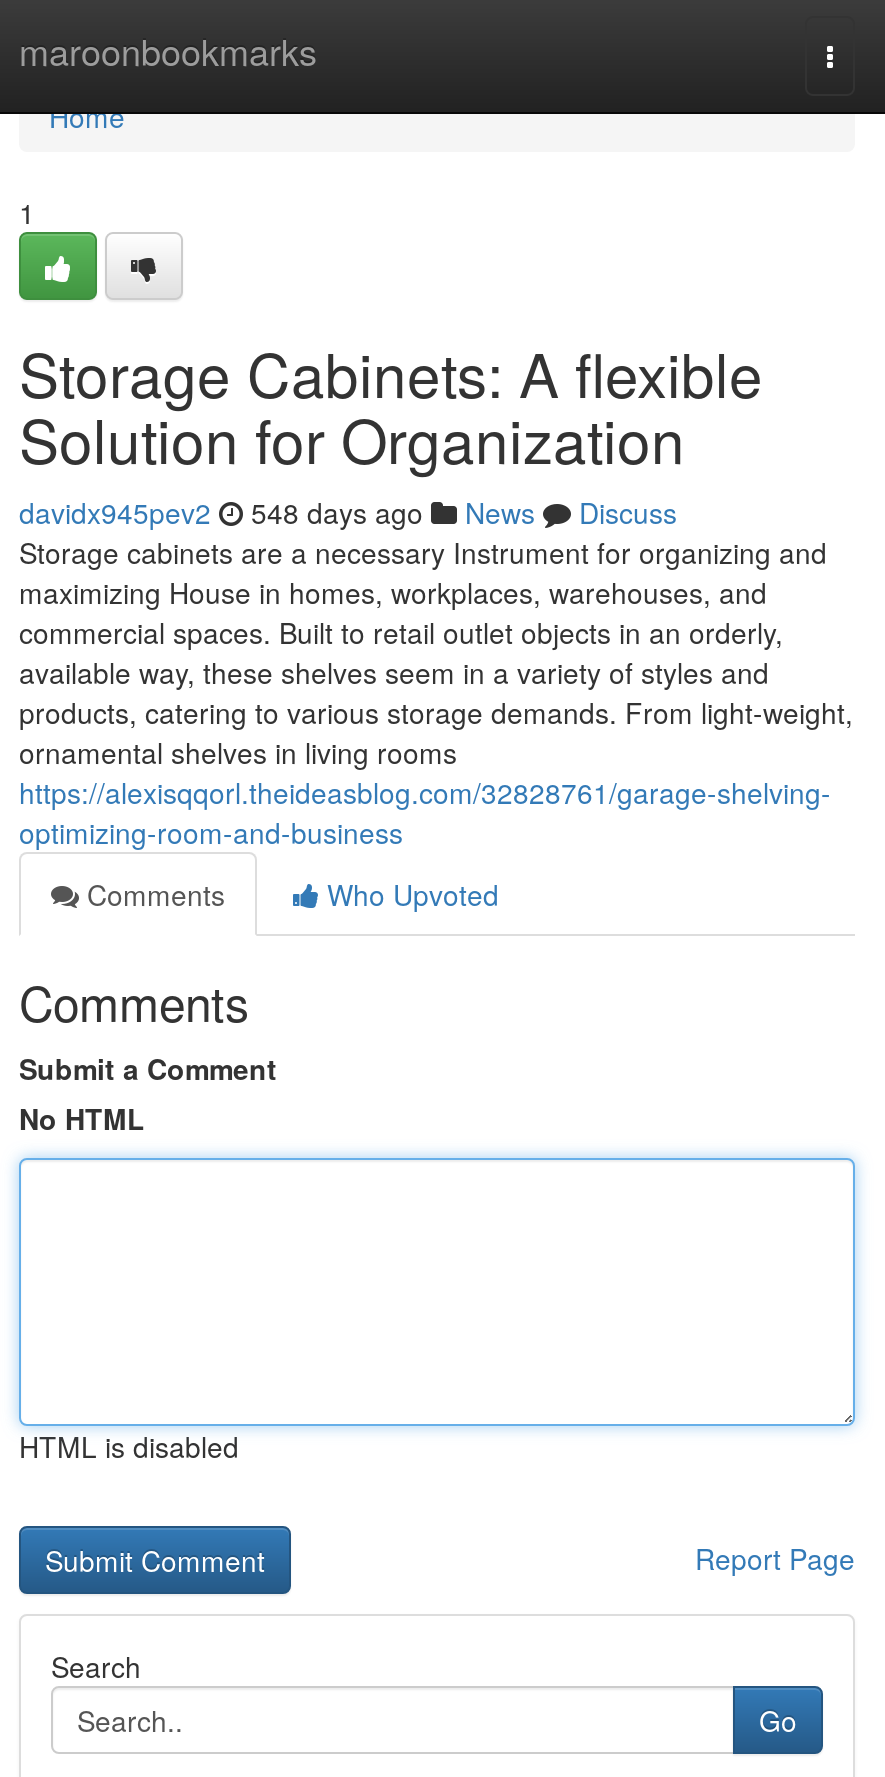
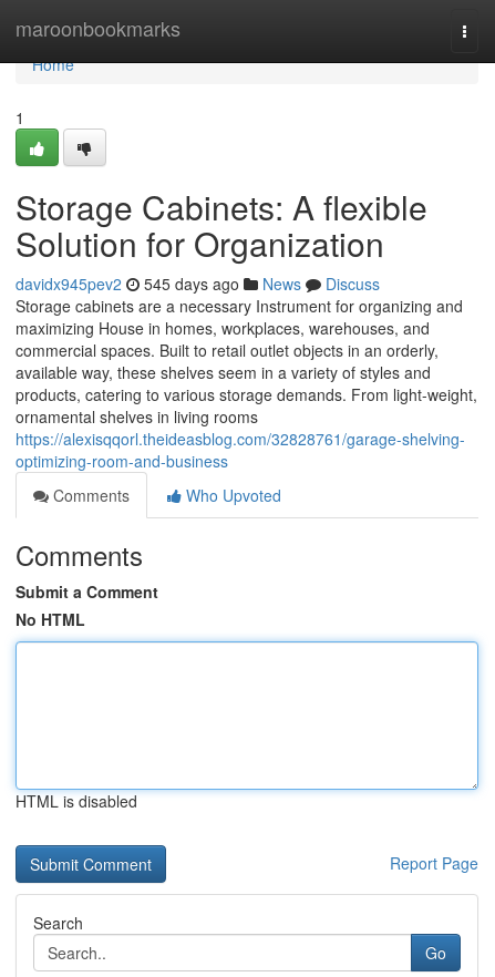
[19,492,677,532] davidx945pev2 548 days ago News Discuss -> [16,272,380,295] davidx945pev2 545 days ago News Discuss

